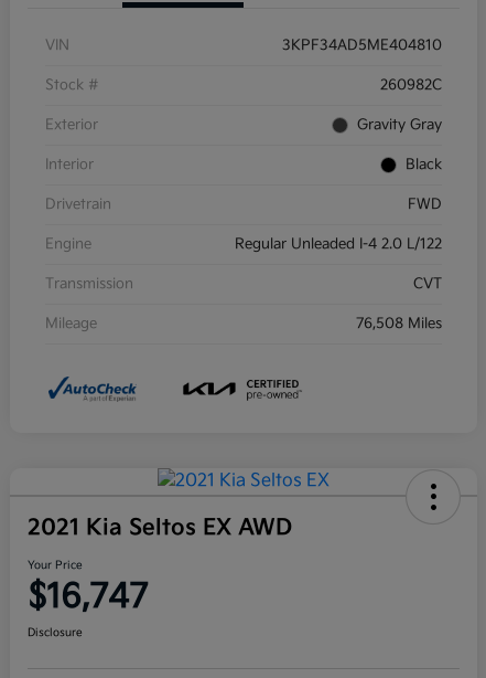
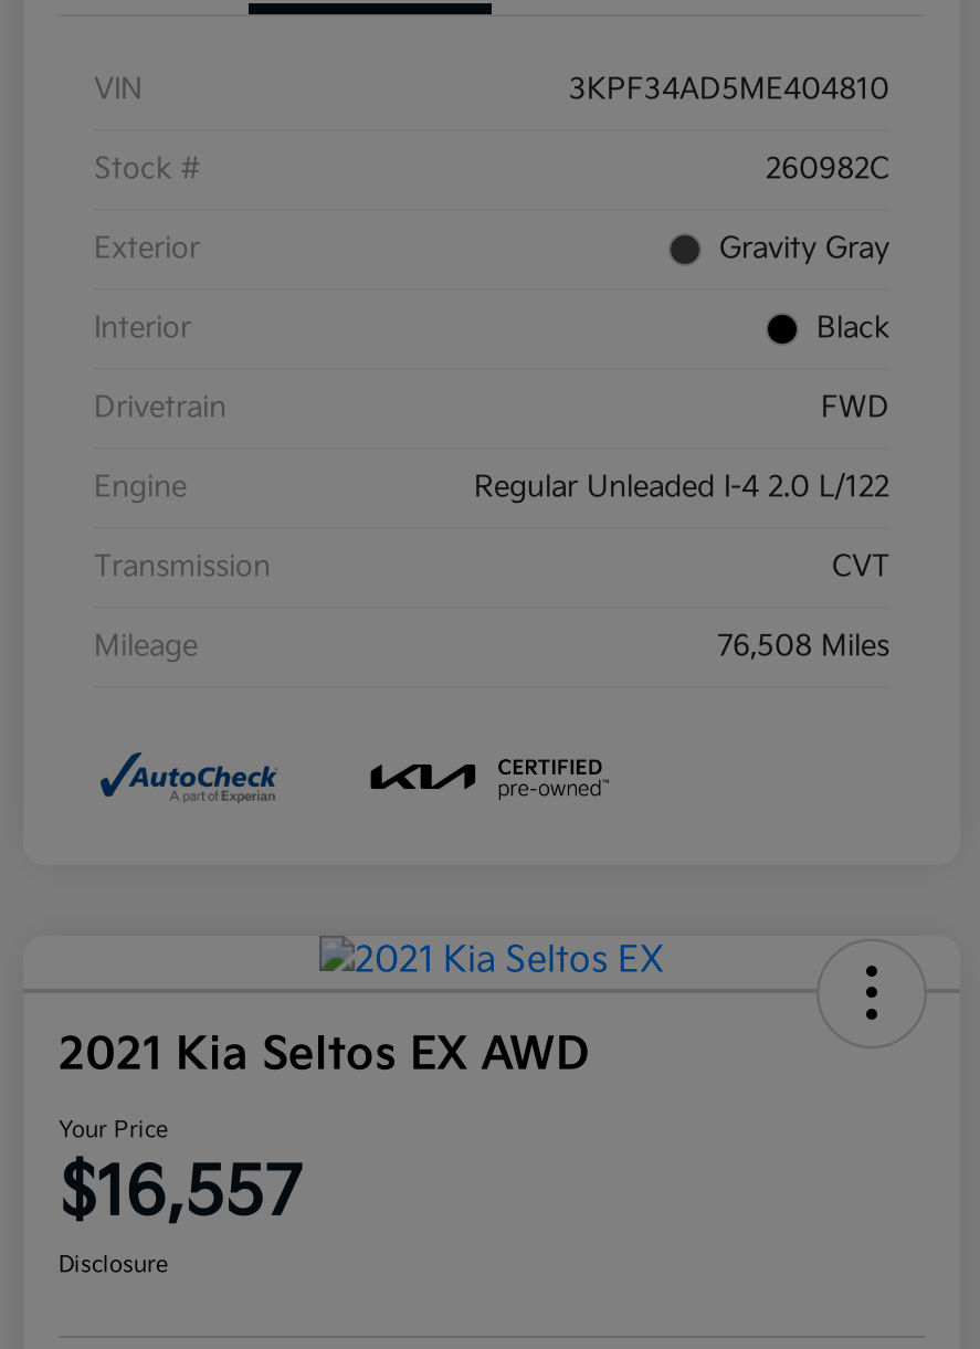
[28,577,148,617] $16,747 -> [59,1154,302,1234] $16,557

